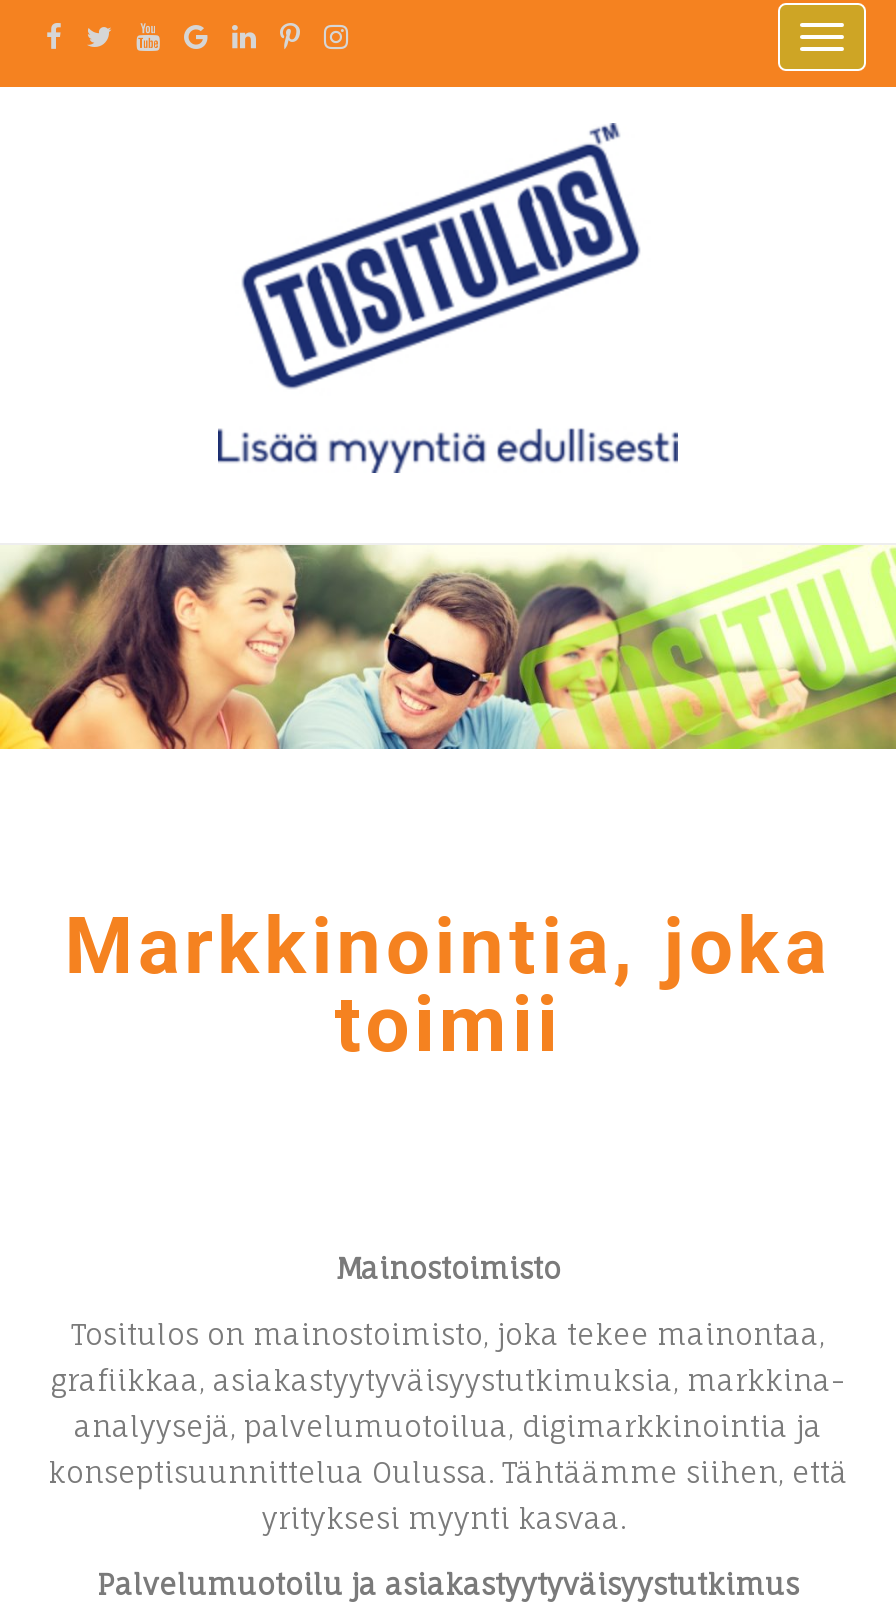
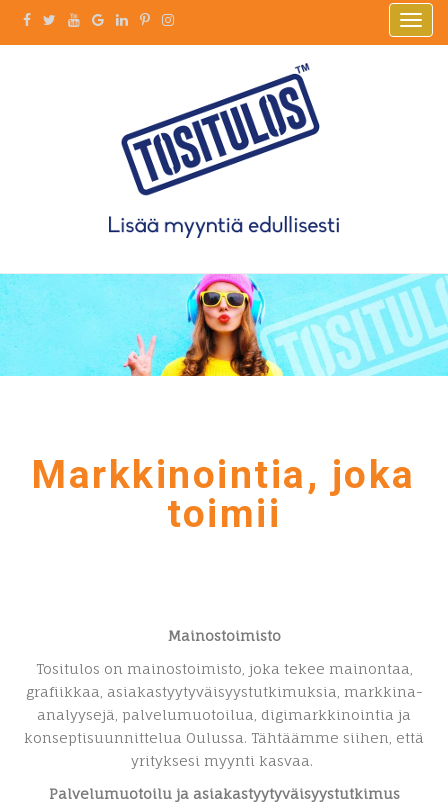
[6,543,890,751] [image] -> [3,273,445,377] [image]

